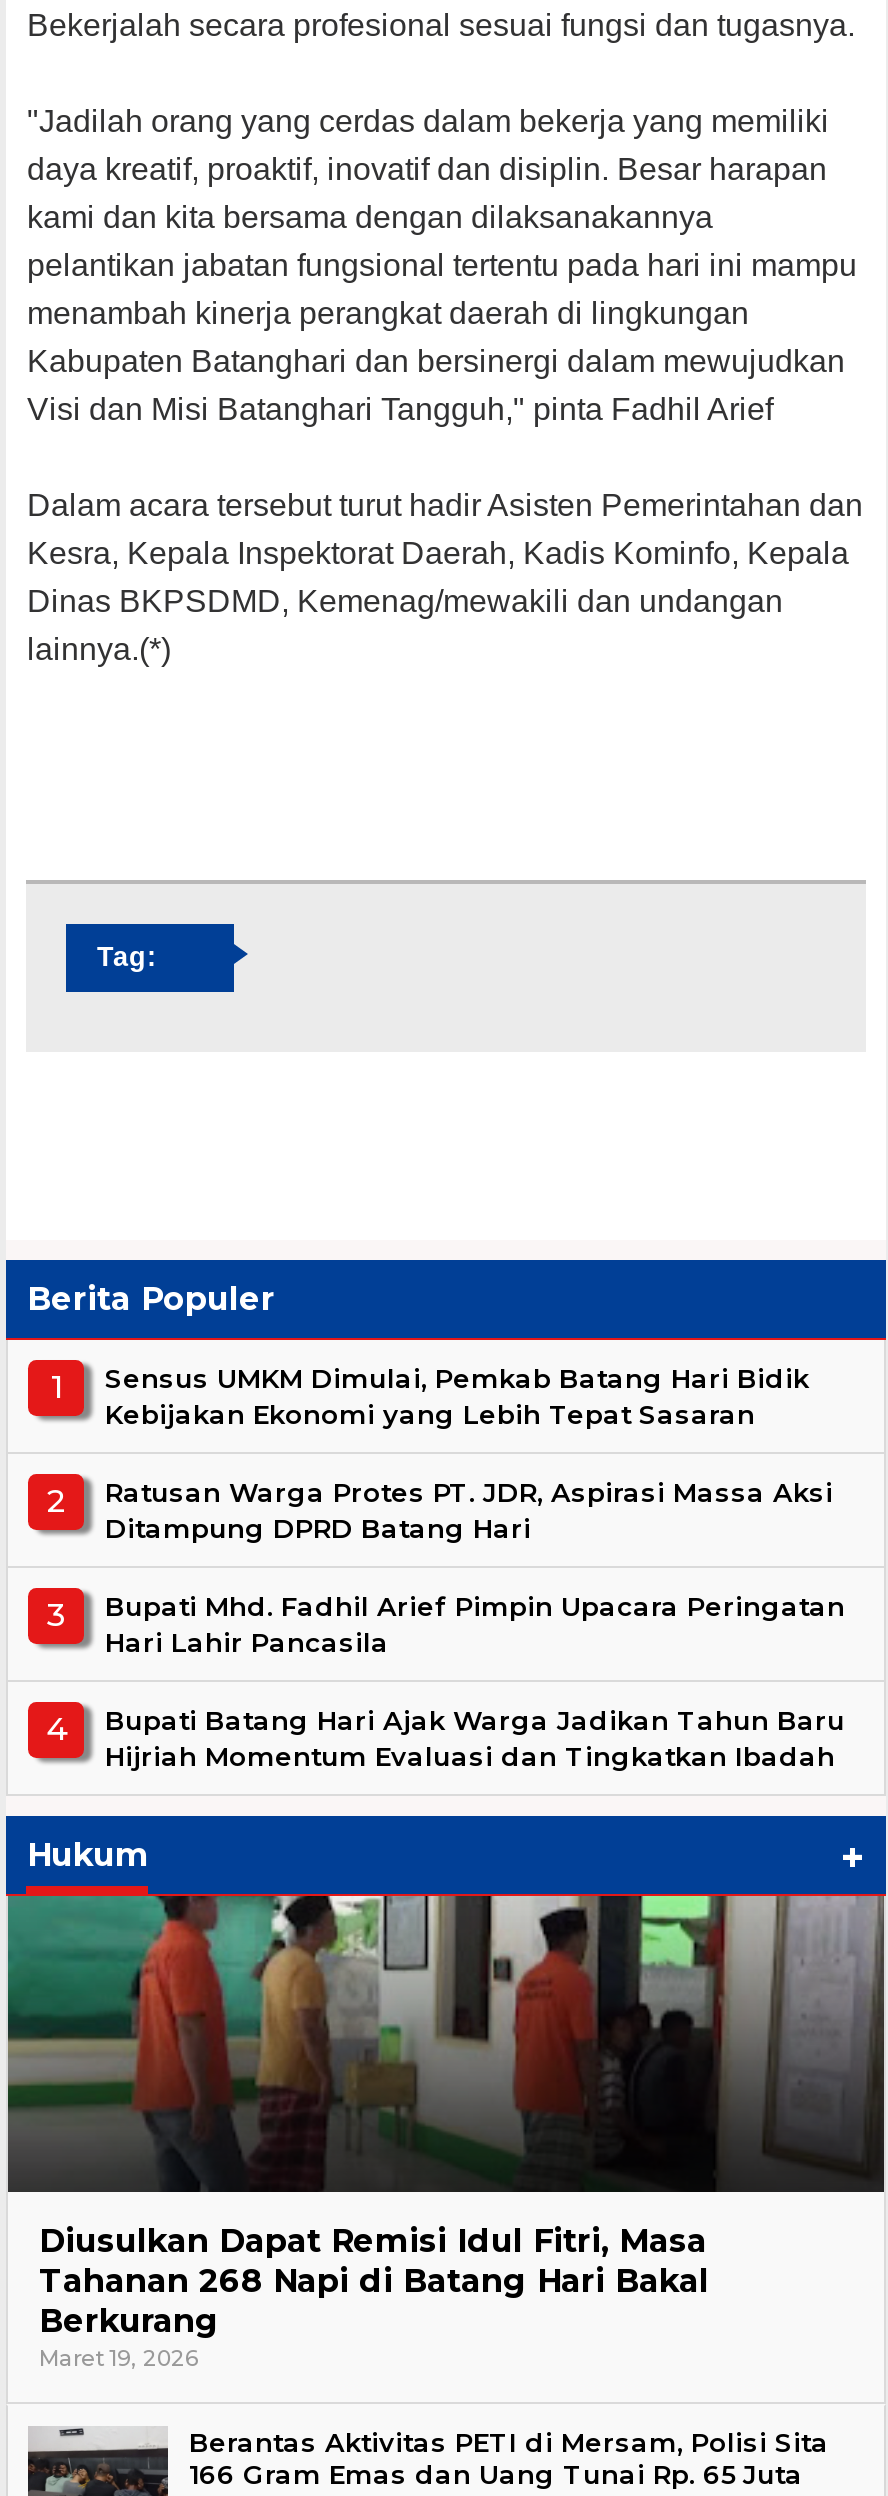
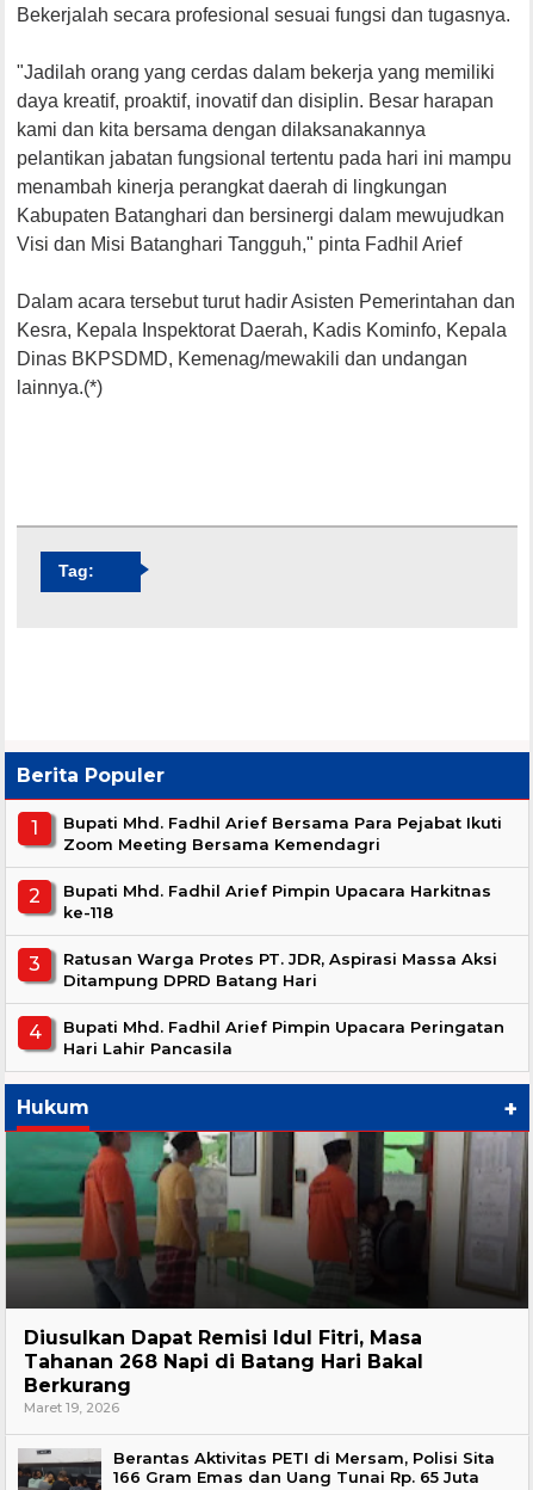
[105,1362,809,1430] Sensus UMKM Dimulai, Pemkab Batang Hari Bidik | Kebijakan Ekonomi yang Lebih Tepat Sasaran -> [64,813,503,922] Bupati Mhd. Fadhil Arief Bersama Para Pejabat Ikuti | Zoom Meeting Bersama Kemendagri | Bupati Mhd. Fadhil Arief Pimpin Upacara Harkitnas | ke-118
moved [105,1476,845,1658] -> [64,949,505,1058]: Ratusan Warga Protes PT. JDR, Aspirasi Massa Aksi | Ditampung DPRD Batang Hari | Bupati Mhd. Fadhil Arief Pimpin Upacara Peringatan | Hari Lahir Pancasila
[105,1704,845,1772] Bupati Batang Hari Ajak Warga Jadikan Tahun Baru | Hijriah Momentum Evaluasi dan Tingkatkan Ibadah -> none

